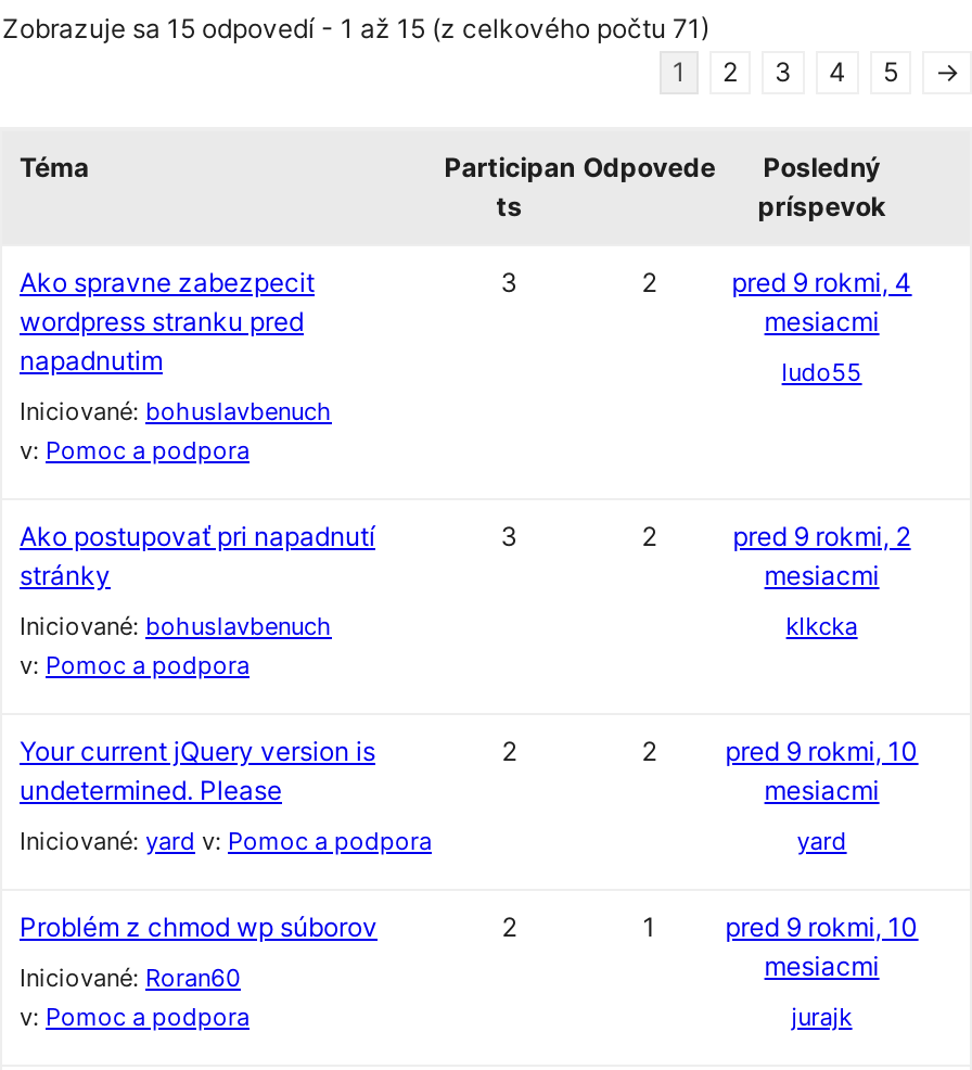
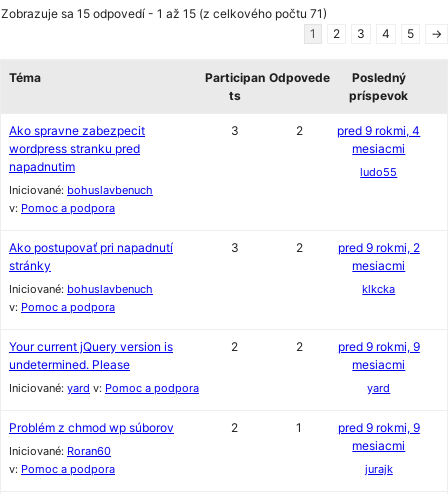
[725,735,918,767] pred 9 rokmi, 10 -> [338,339,420,354] pred 9 rokmi, 9
[725,910,918,943] pred 9 rokmi, 10 -> [338,420,420,435] pred 9 rokmi, 9

